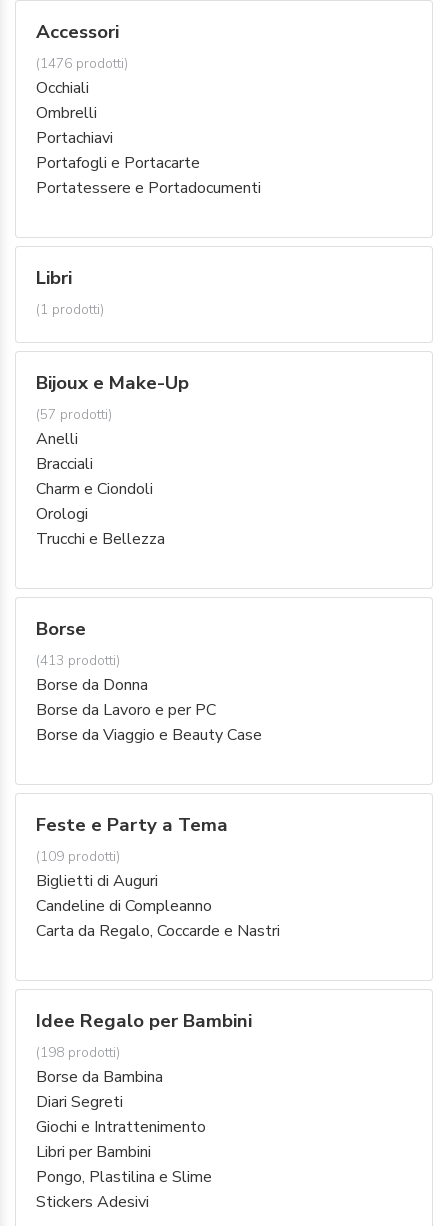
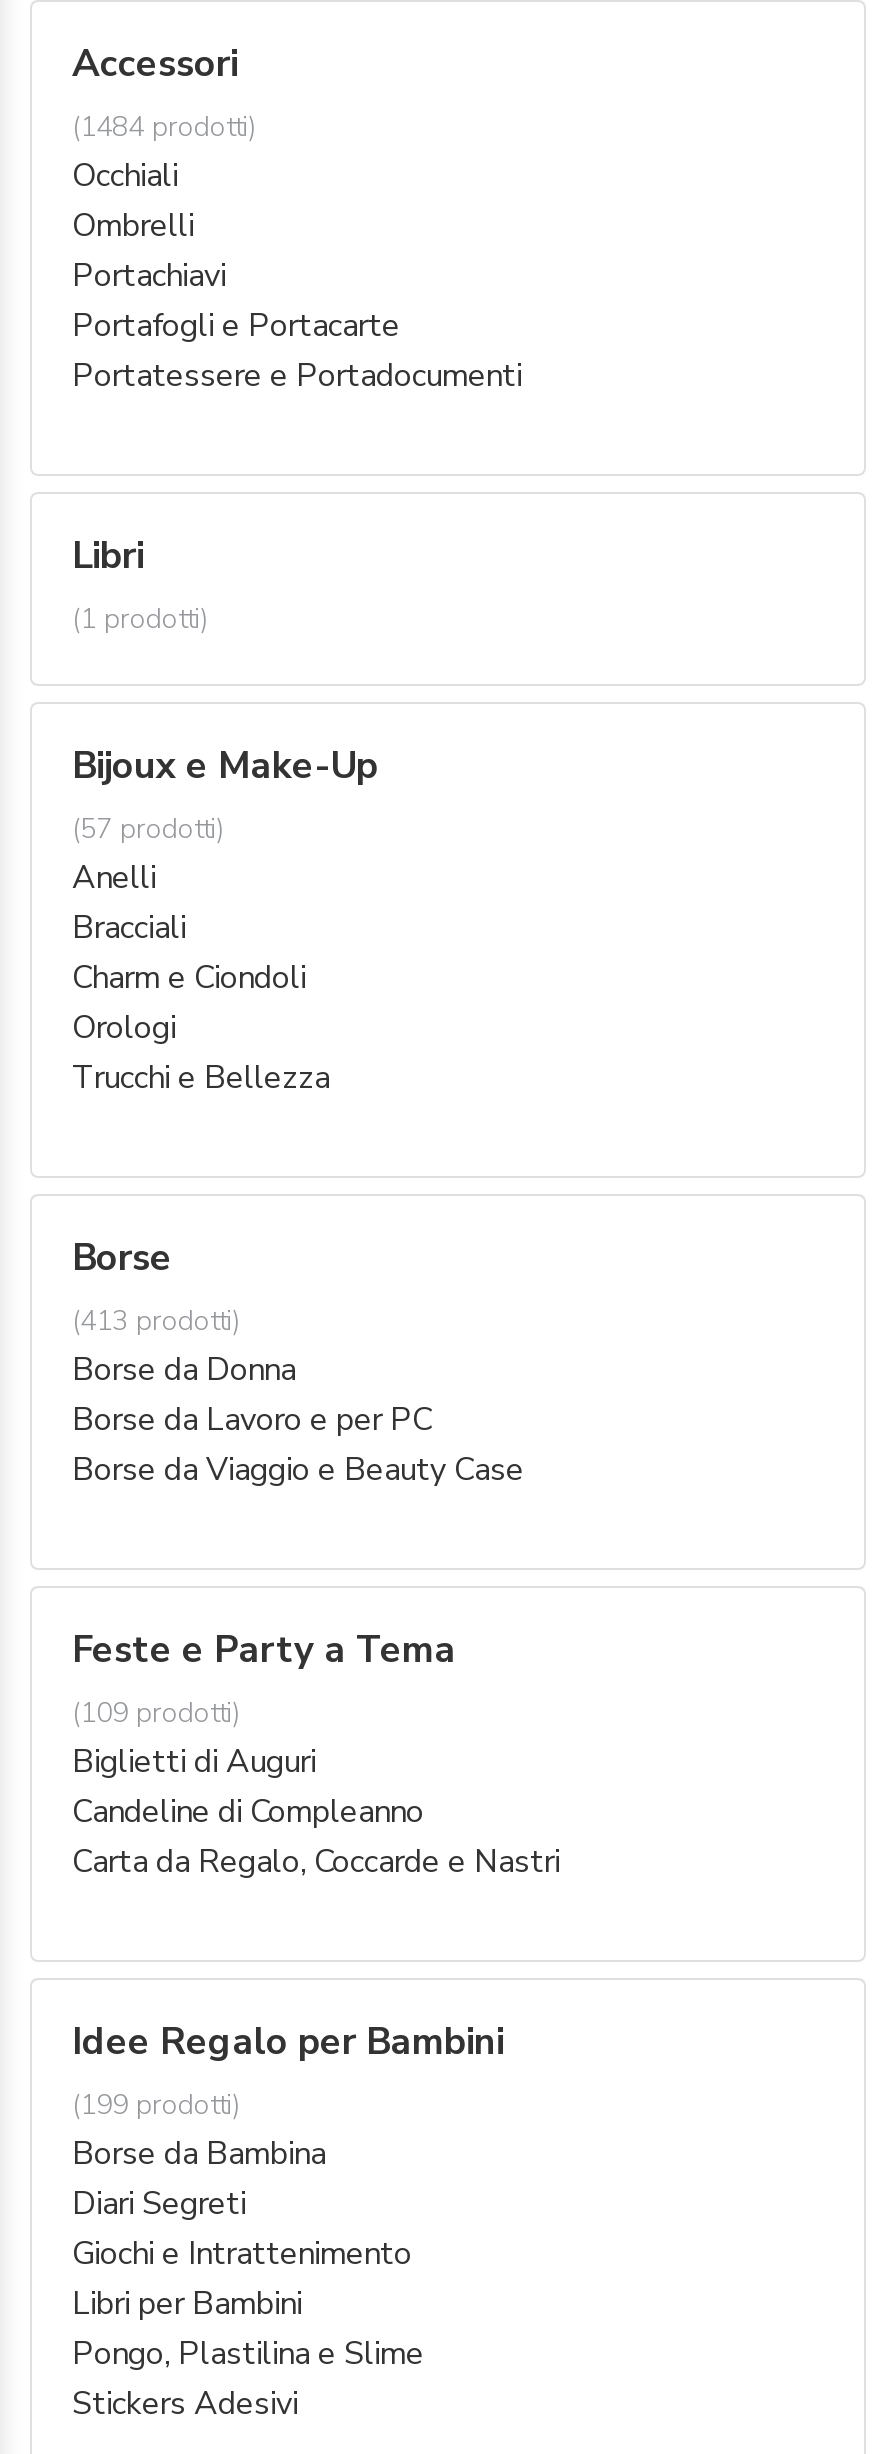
[36,54,128,73] (1476 prodotti) -> [72,107,256,145] (1484 prodotti)
[36,1043,120,1062] (198 prodotti) -> [72,2085,240,2123] (199 prodotti)

